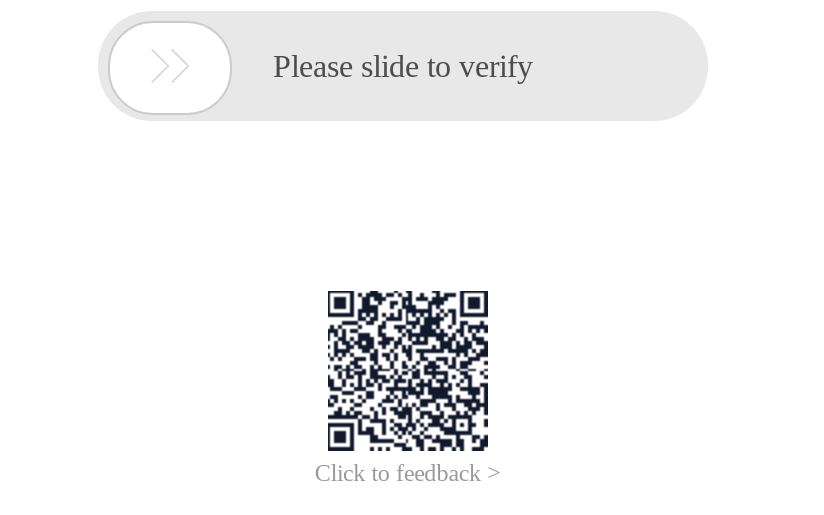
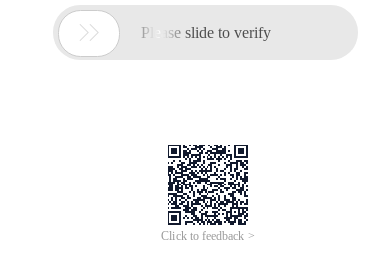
[326,289,488,453] [image] -> [168,144,249,226] [image]

